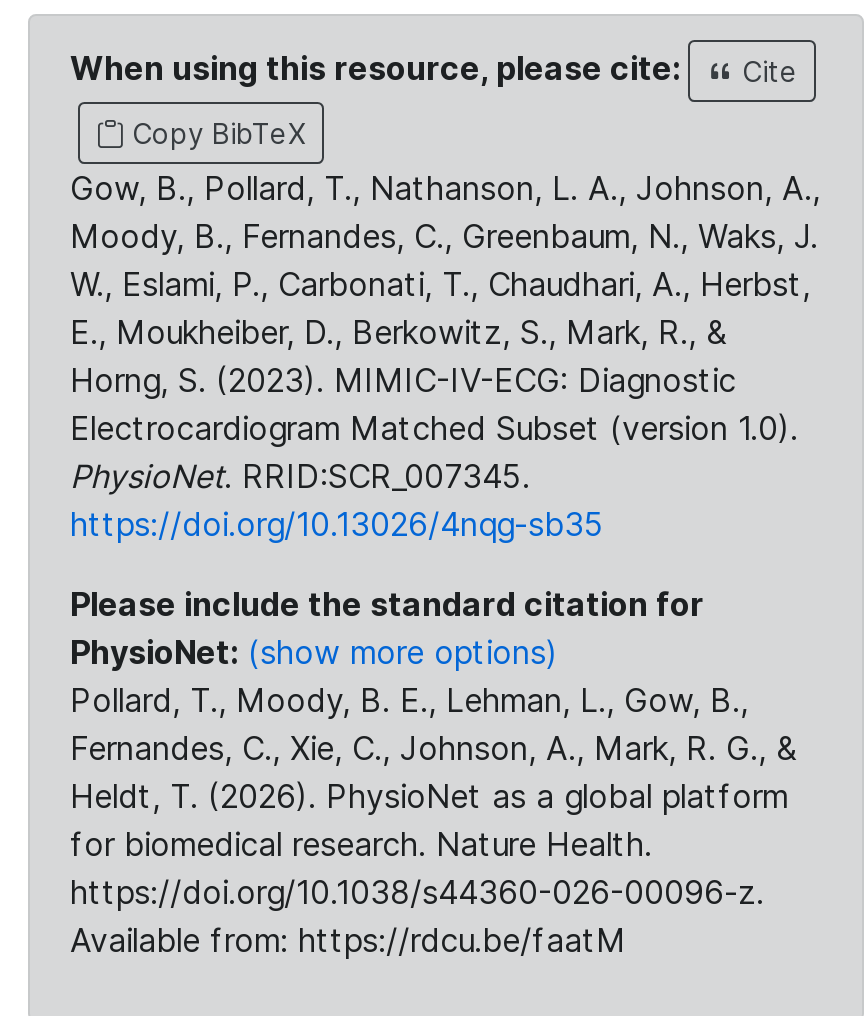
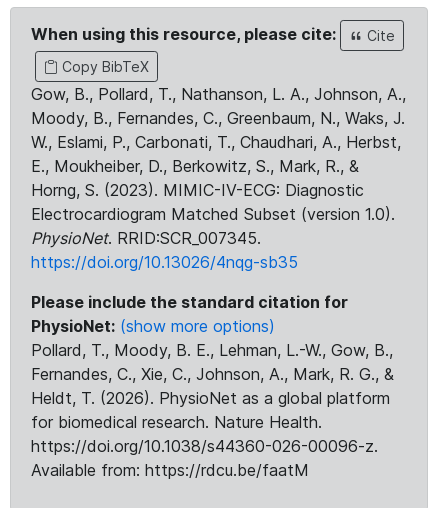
[70,680,748,720] Pollard, T., Moody, B. E., Lehman, L., Gow, B., -> [31,340,393,360] Pollard, T., Moody, B. E., Lehman, L.-W., Gow, B.,

